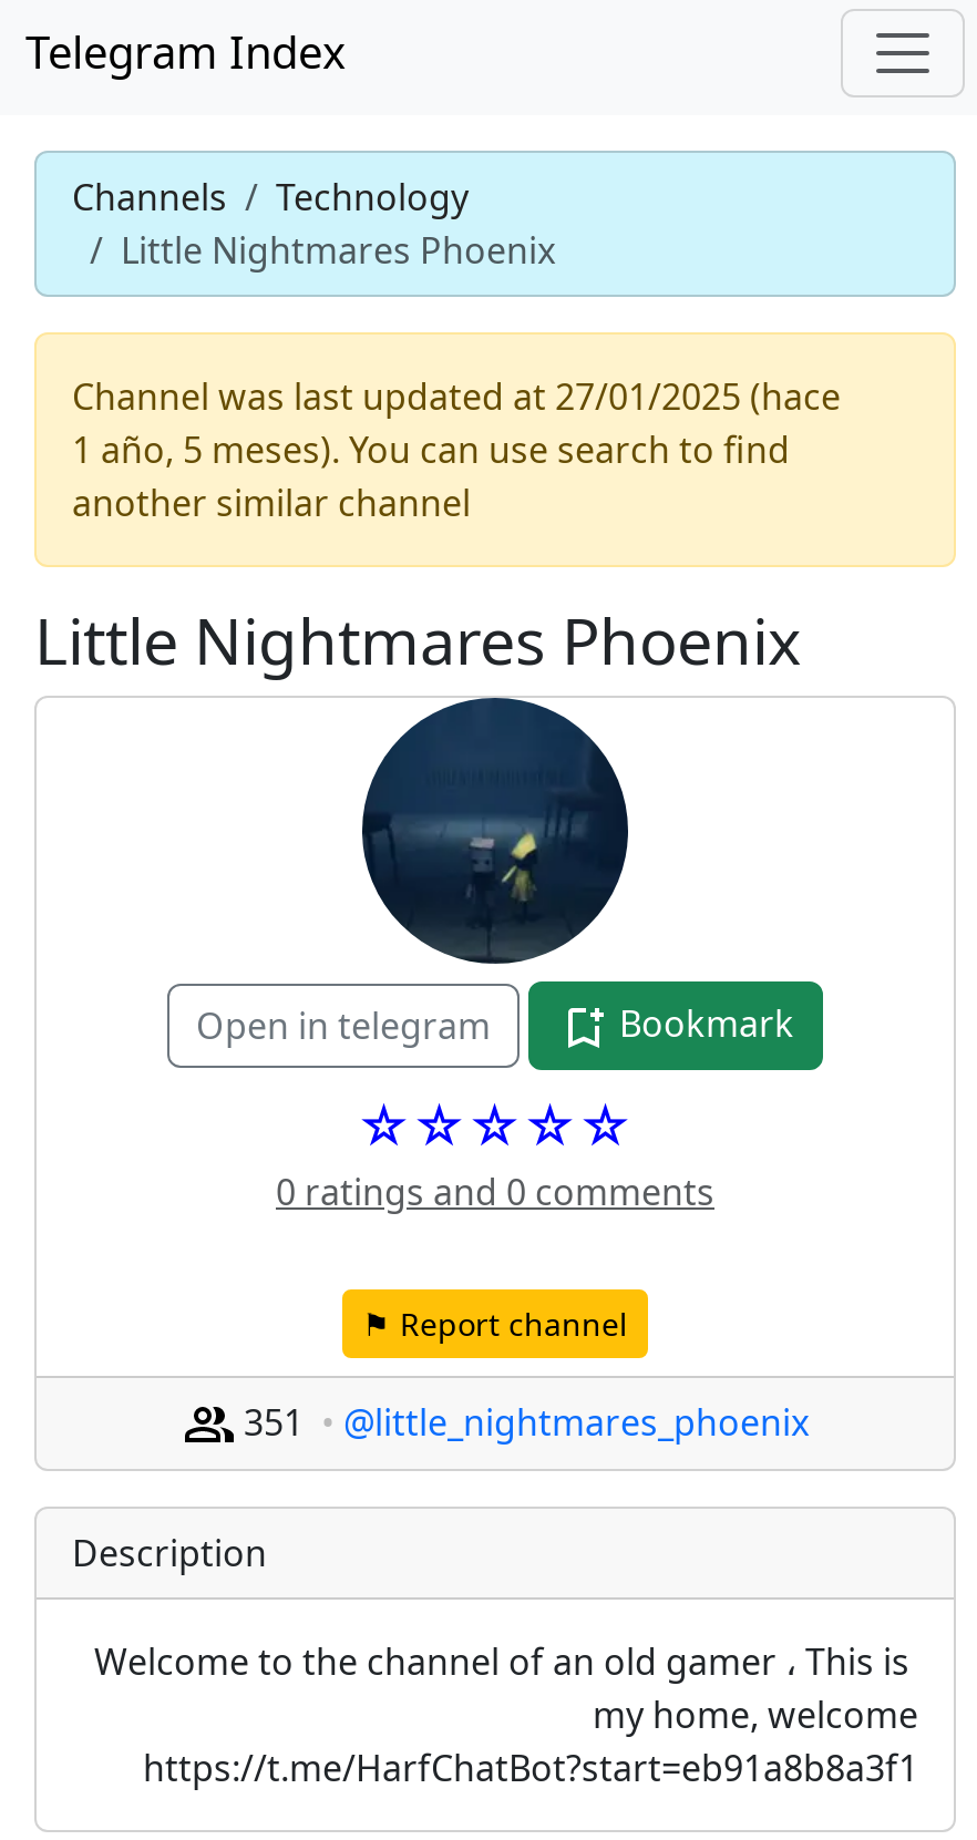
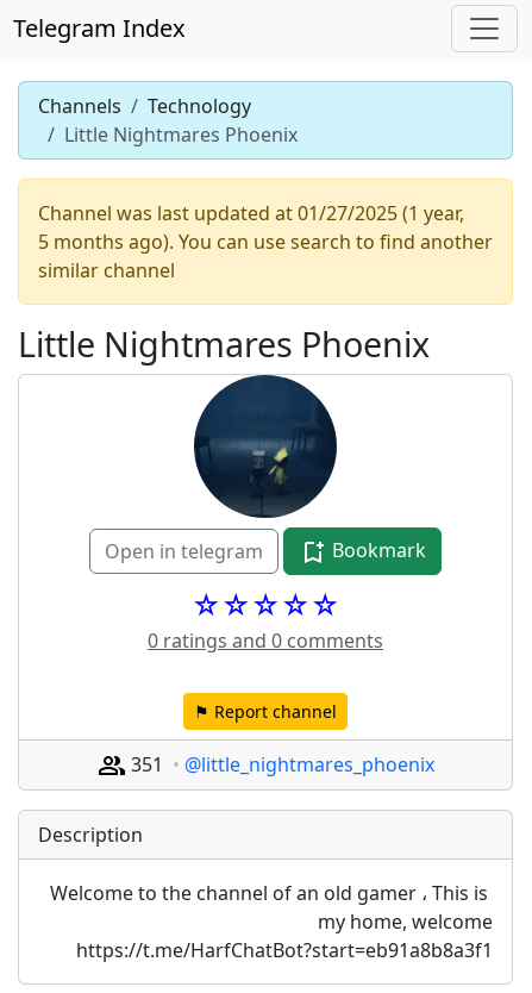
[72,372,841,527] Channel was last updated at 27/01/2025 (hace | 1 año, 5 meses). You can use search to find | another similar channel -> [38,200,493,283] Channel was last updated at 01/27/2025 (1 year, | 5 months ago). You can use search to find another | similar channel

